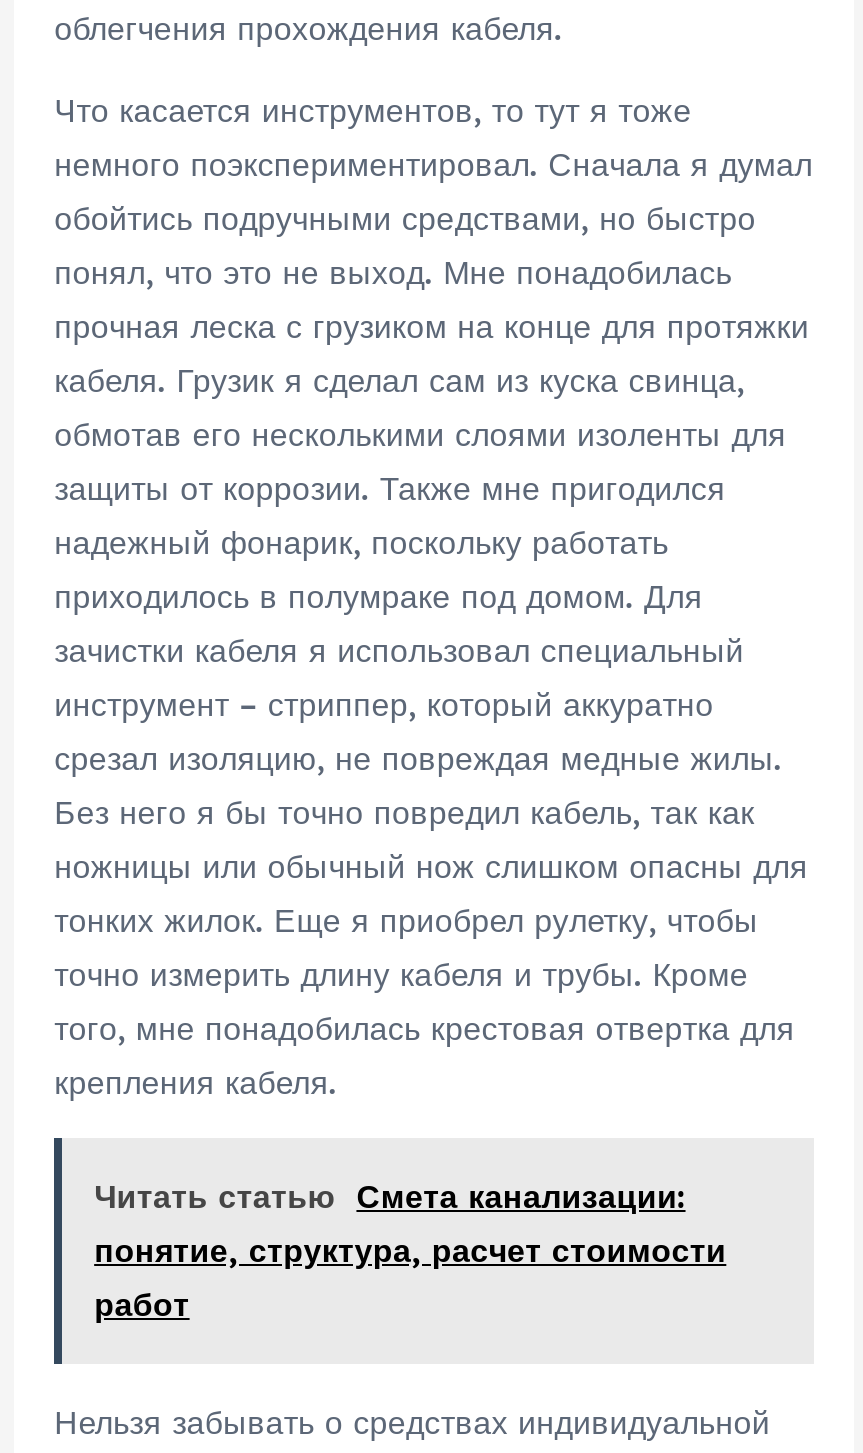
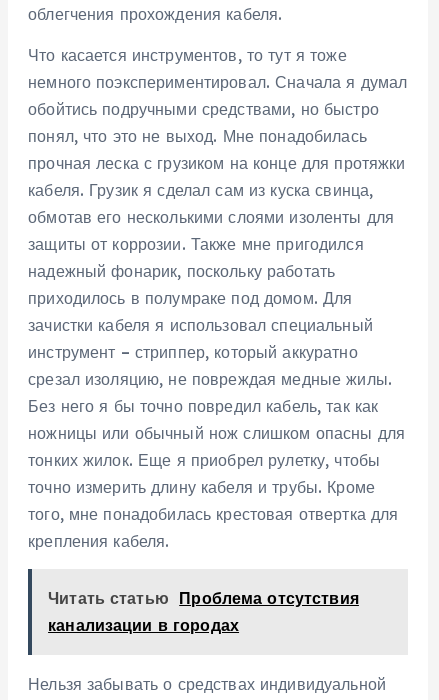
[94,1177,726,1325] Читать статью Смета канализации: | понятие, структура, расчет стоимости | работ -> [48,588,359,635] Читать статью Проблема отсутствия | канализации в городах

